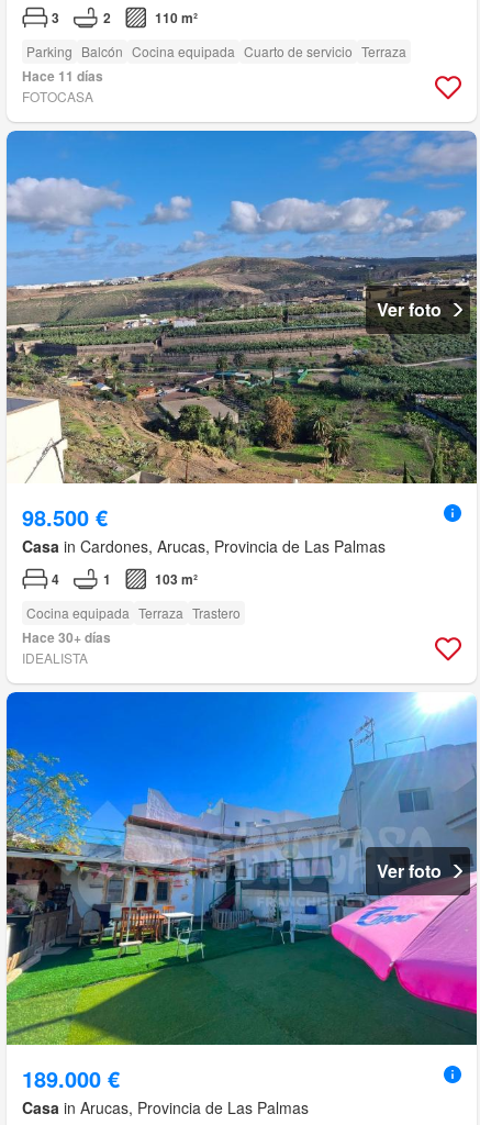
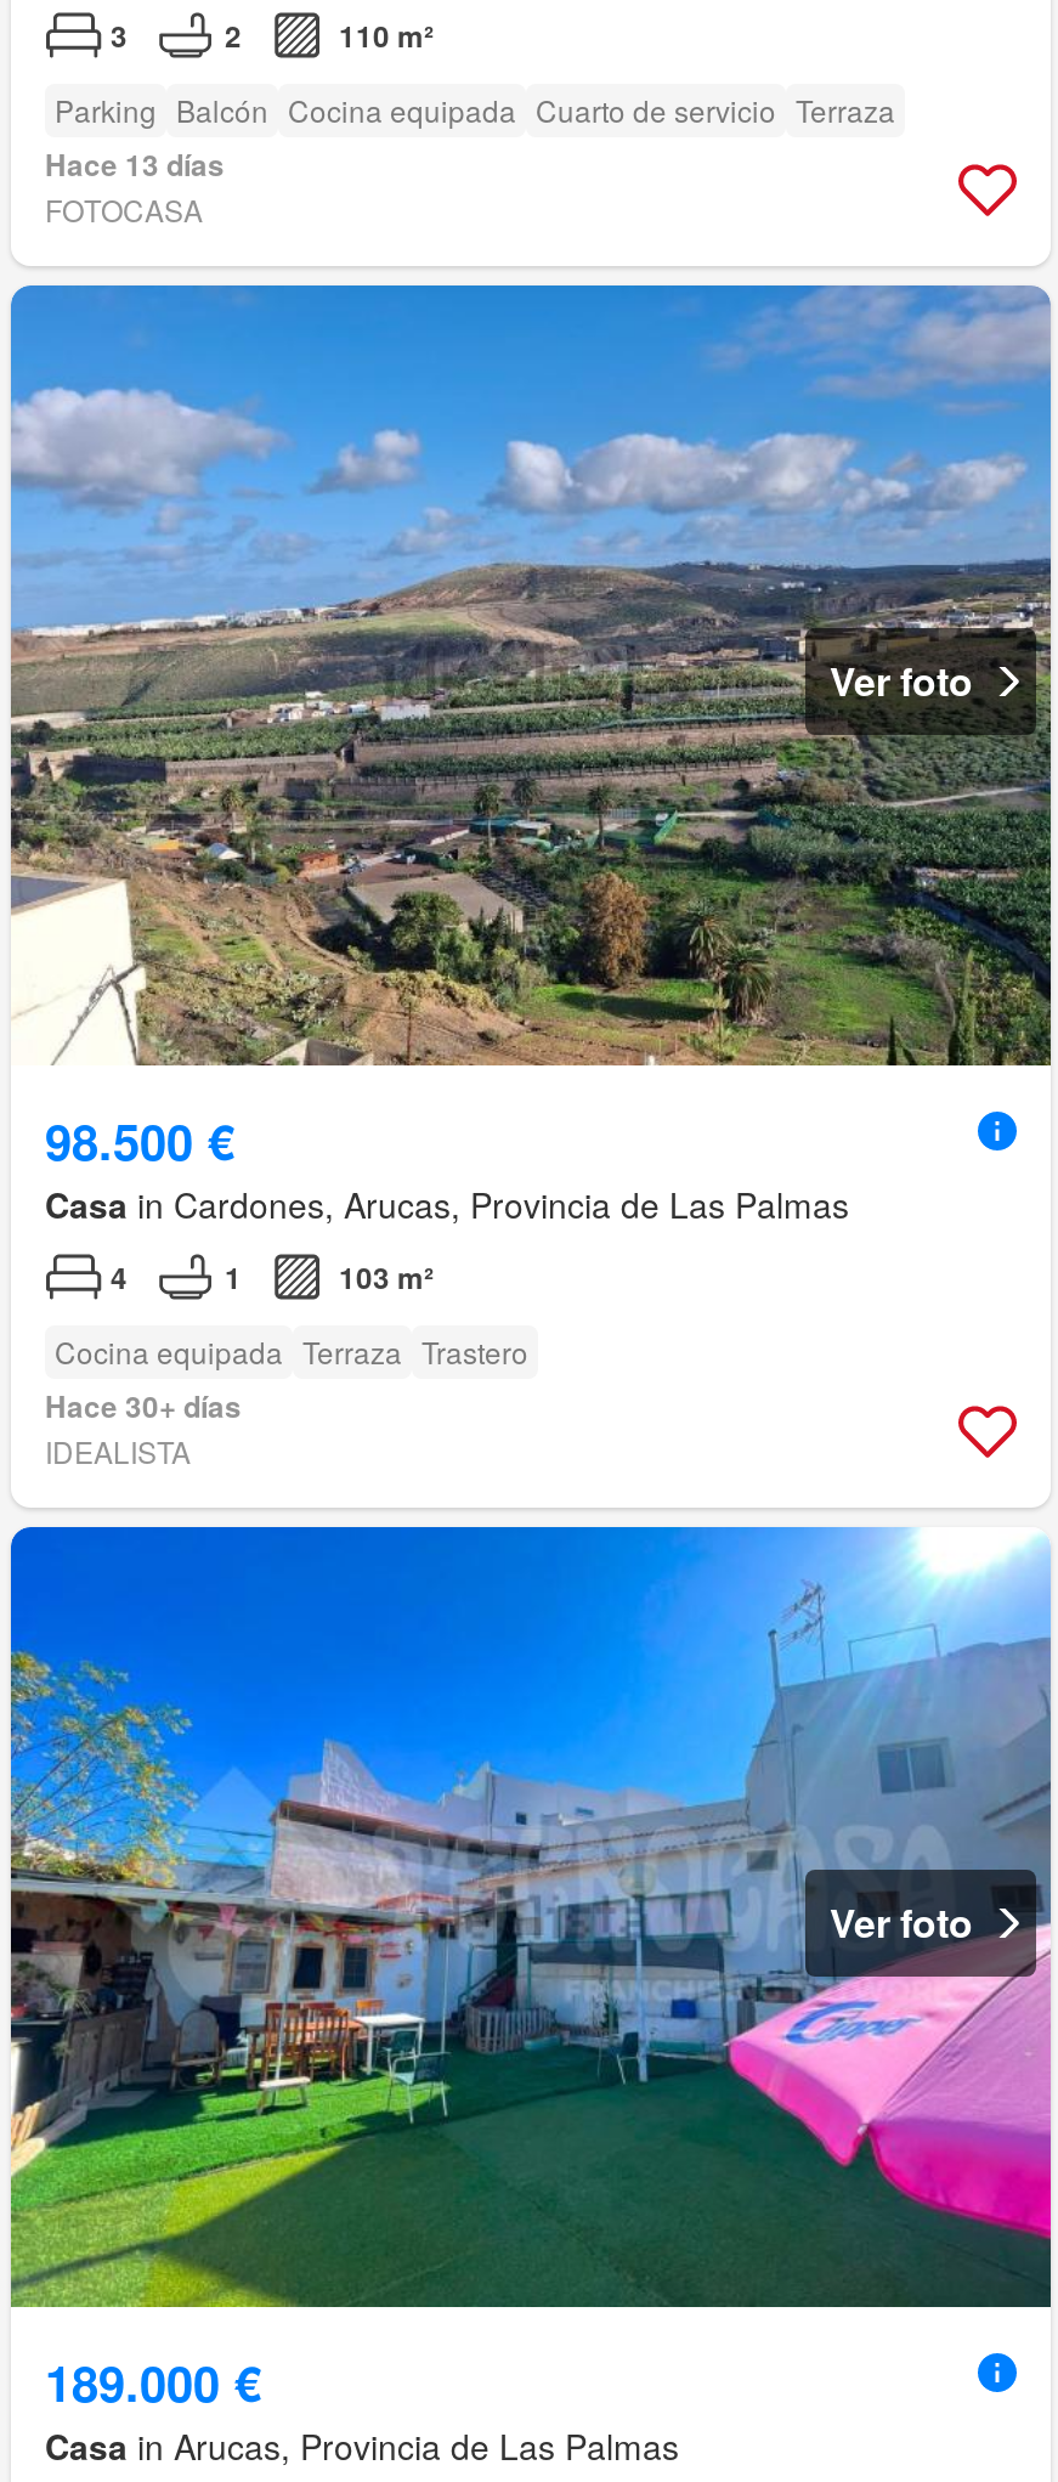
[22,66,103,86] Hace 11 días -> [45,143,225,187] Hace 13 días

